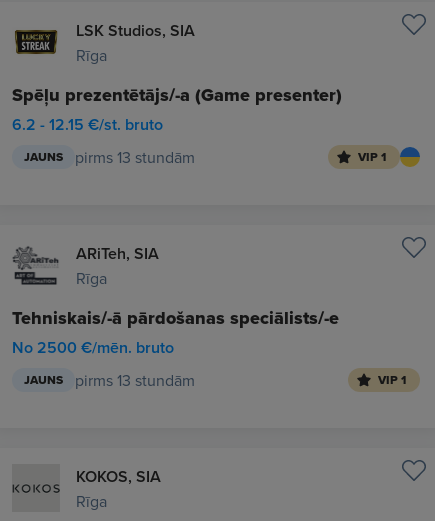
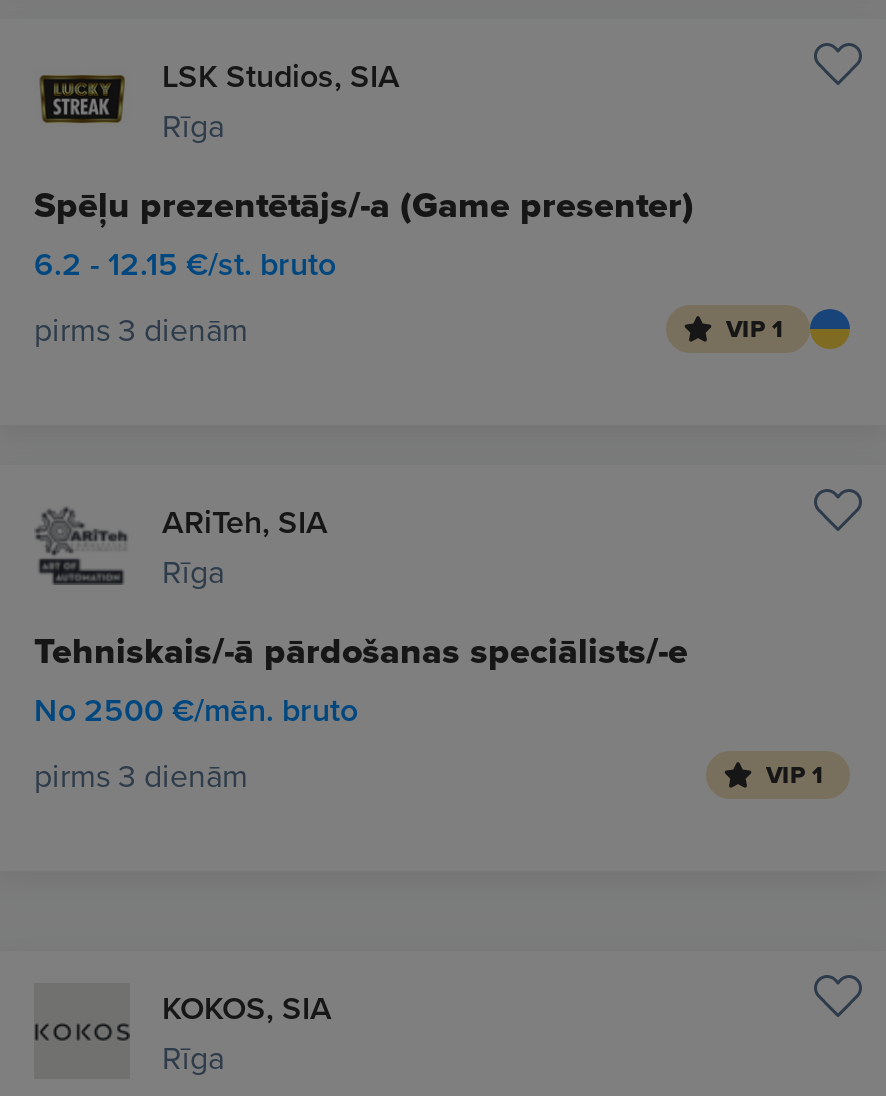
[24,146,195,168] JAUNS | pirms 13 stundām -> [34,307,248,351] pirms 3 dienām
[24,369,195,391] JAUNS | pirms 13 stundām -> [34,753,248,797] pirms 3 dienām

